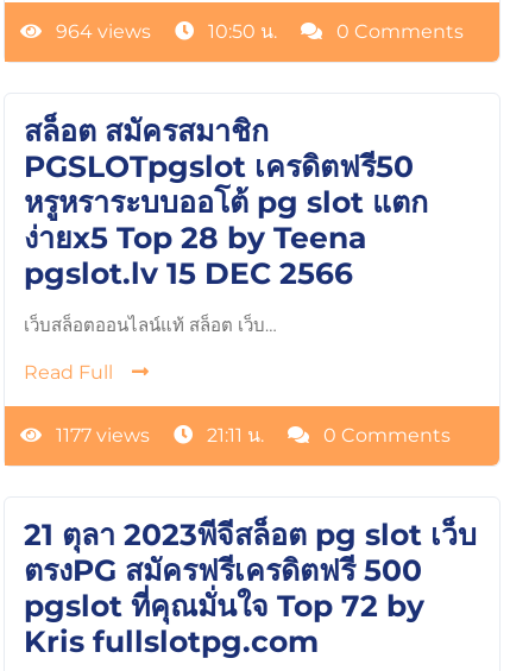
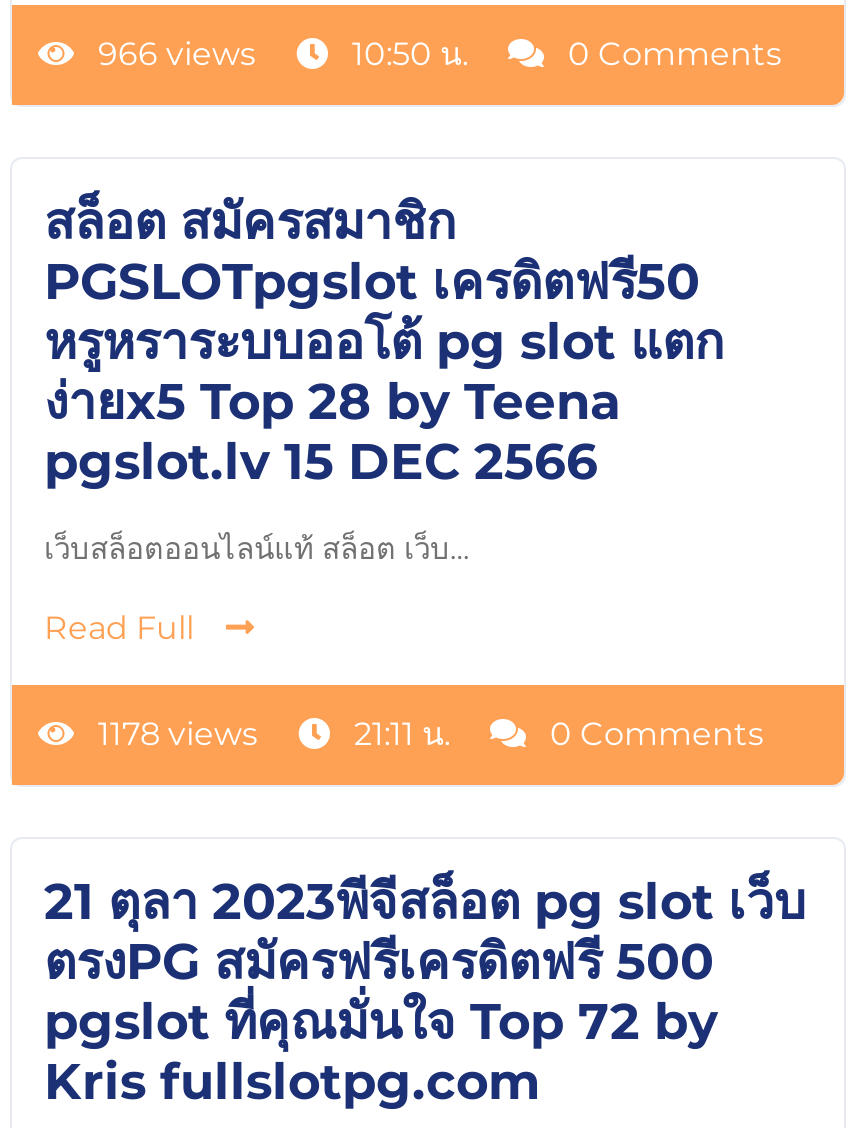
[51,20,151,43] 964 views -> [90,35,256,73] 966 views
[51,424,150,447] 1177 views -> [90,715,258,753] 1178 views

